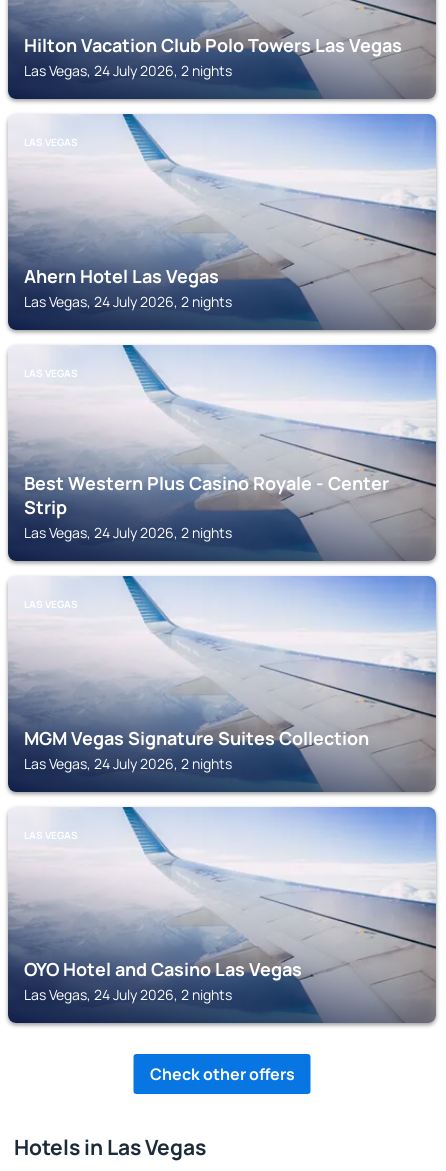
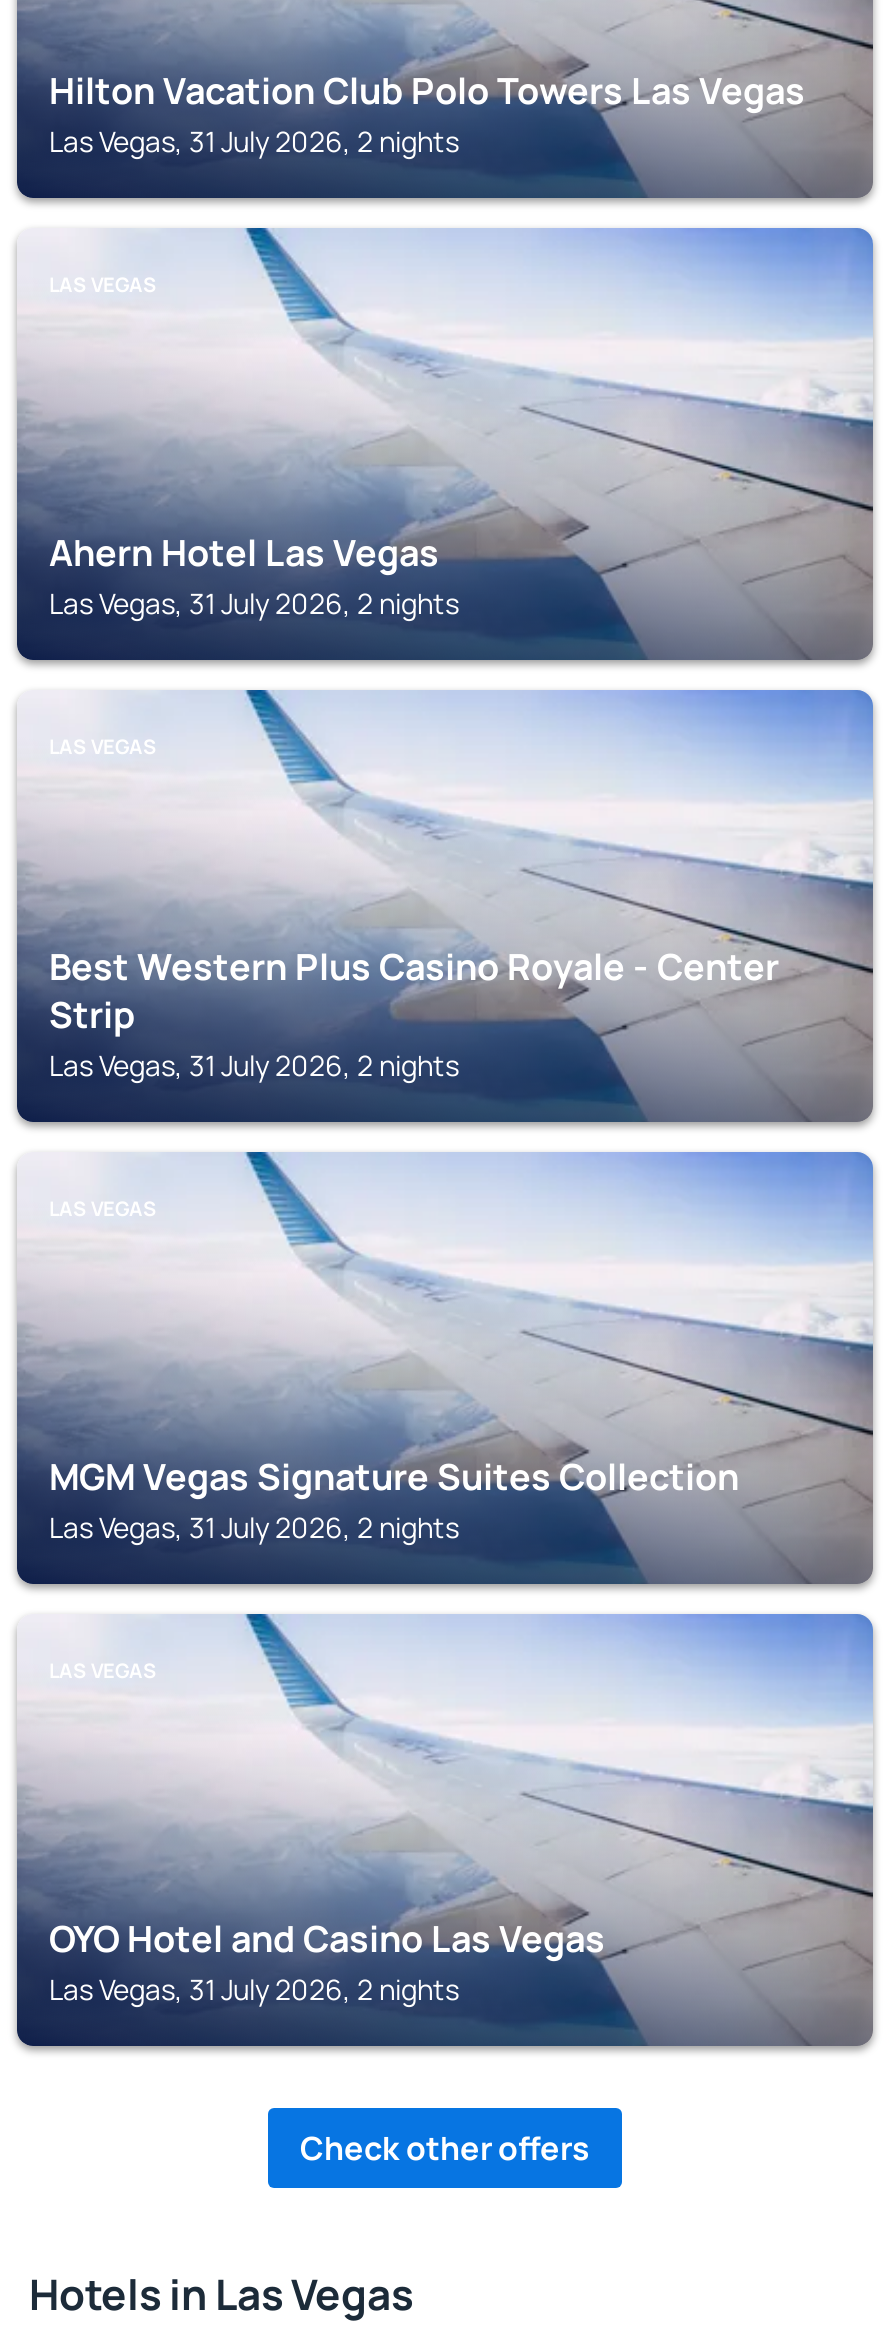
[24,61,232,80] Las Vegas, 24 July 2026, 2 nights -> [49,122,459,160] Las Vegas, 31 July 2026, 2 nights
[24,292,232,311] Las Vegas, 24 July 2026, 2 nights -> [49,584,459,622] Las Vegas, 31 July 2026, 2 nights
[24,523,232,542] Las Vegas, 24 July 2026, 2 nights -> [49,1046,459,1084] Las Vegas, 31 July 2026, 2 nights
[24,754,232,773] Las Vegas, 24 July 2026, 2 nights -> [49,1508,459,1546] Las Vegas, 31 July 2026, 2 nights
[24,985,232,1004] Las Vegas, 24 July 2026, 2 nights -> [49,1970,459,2008] Las Vegas, 31 July 2026, 2 nights

